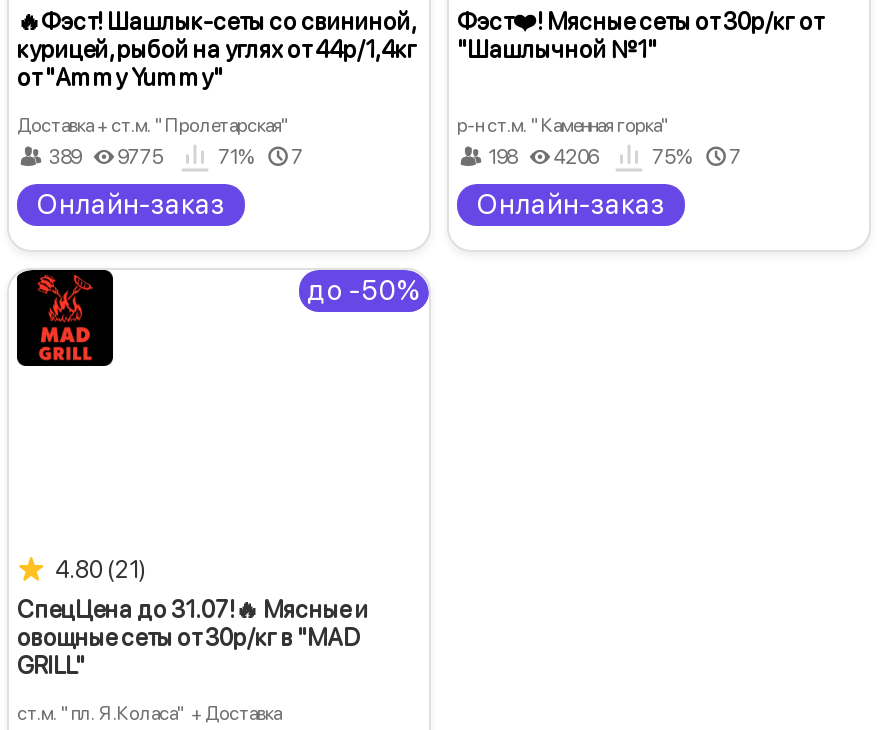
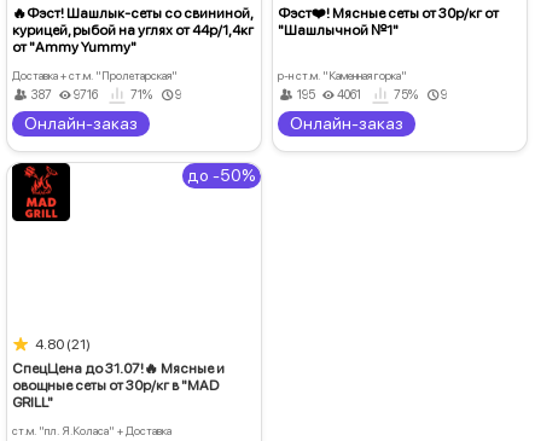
[48,144,80,170] 389 -> [31,87,51,103] 387
[117,144,163,170] 9775 -> [74,87,98,103] 9716
[218,144,303,170] 71% 7 -> [131,87,181,103] 71% 9
[488,144,516,170] 198 -> [297,87,315,103] 195
[553,144,597,170] 4206 -> [337,87,361,103] 4061
[652,144,741,170] 75% 7 -> [394,87,447,103] 75% 9

